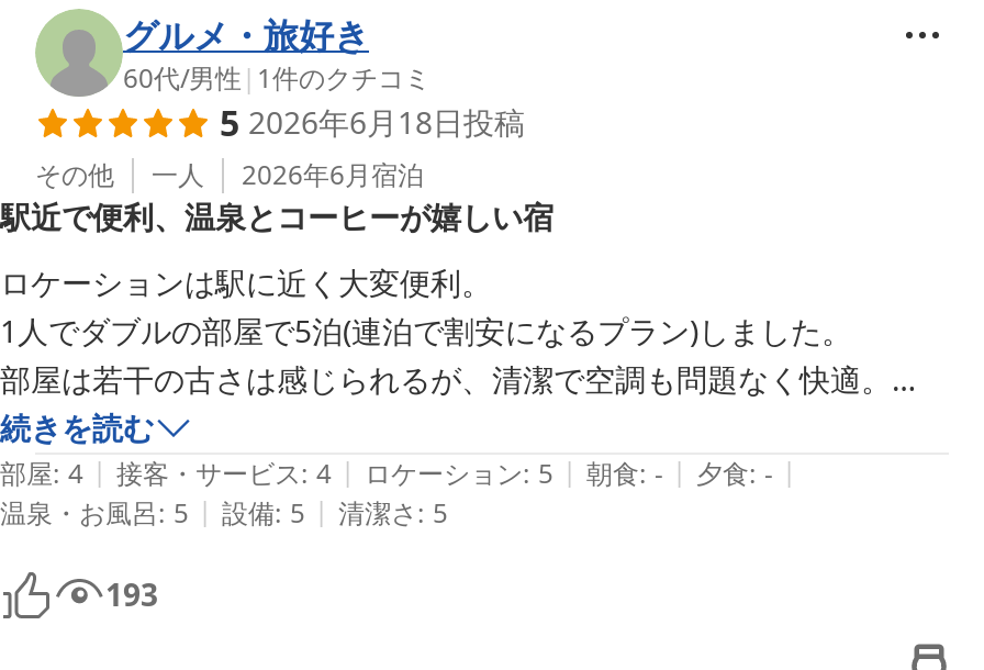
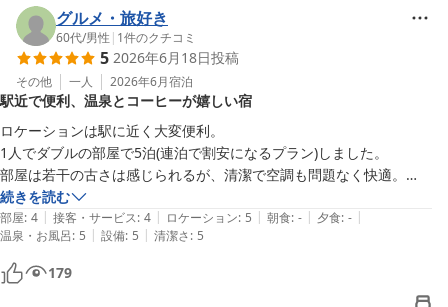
[105,573,158,615] 193 -> [48,263,72,282] 179

